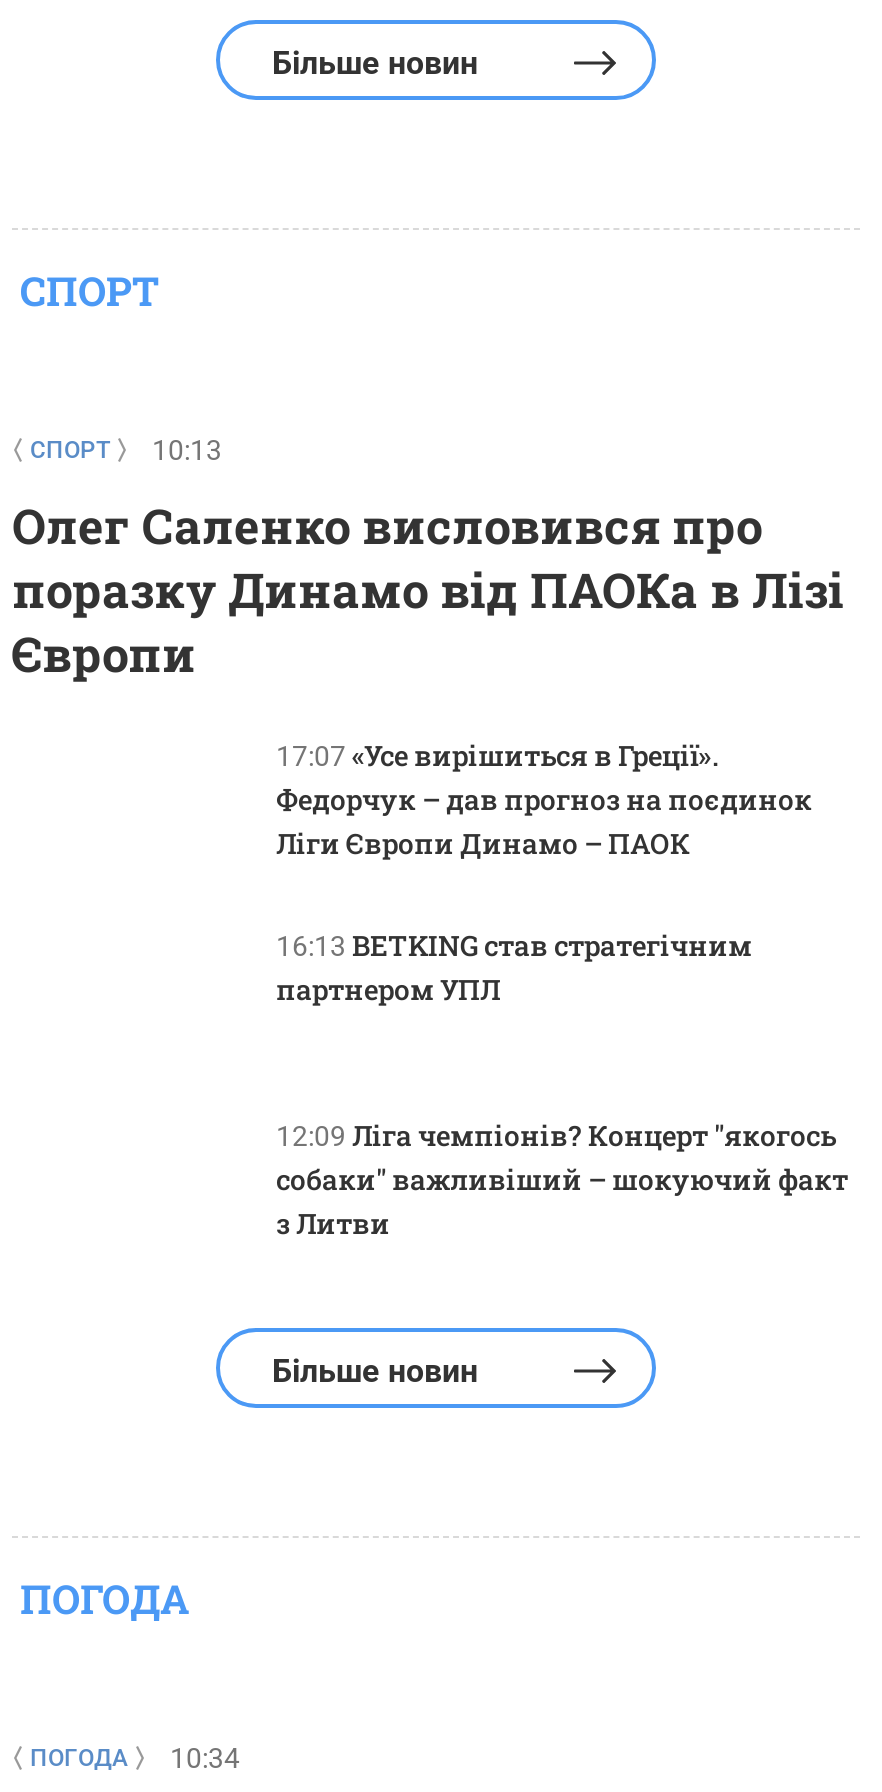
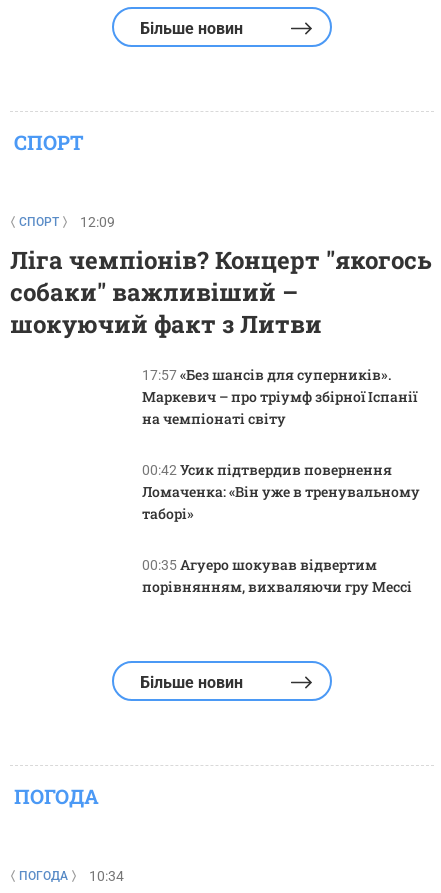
[12,434,844,686] 10:13 | Олег Саленко висловився про | поразку Динамо від ПАОКа в Лізі | Європи -> [10,214,432,340] 12:09 | Ліга чемпіонів? Концерт "якогось | собаки" важливіший – | шокуючий факт з Литви
[276,736,812,862] 17:07 «Усе вирішиться в Греції». | Федорчук – дав прогноз на поєдинок | Ліги Європи Динамо – ПАОК -> [142,365,417,428] 17:57 «Без шансів для суперників». | Маркевич – про тріумф збірної Іспанії | на чемпіонаті світу
[276,926,752,1008] 16:13 BETKING став стратегічним | партнером УПЛ -> [142,460,420,523] 00:42 Усик підтвердив повернення | Ломаченка: «Він уже в тренувальному | таборі»
[276,1116,848,1242] 12:09 Ліга чемпіонів? Концерт "якогось | собаки" важливіший – шокуючий факт | з Литви -> [142,555,412,596] 00:35 Агуеро шокував відвертим | порівнянням, вихваляючи гру Мессі

